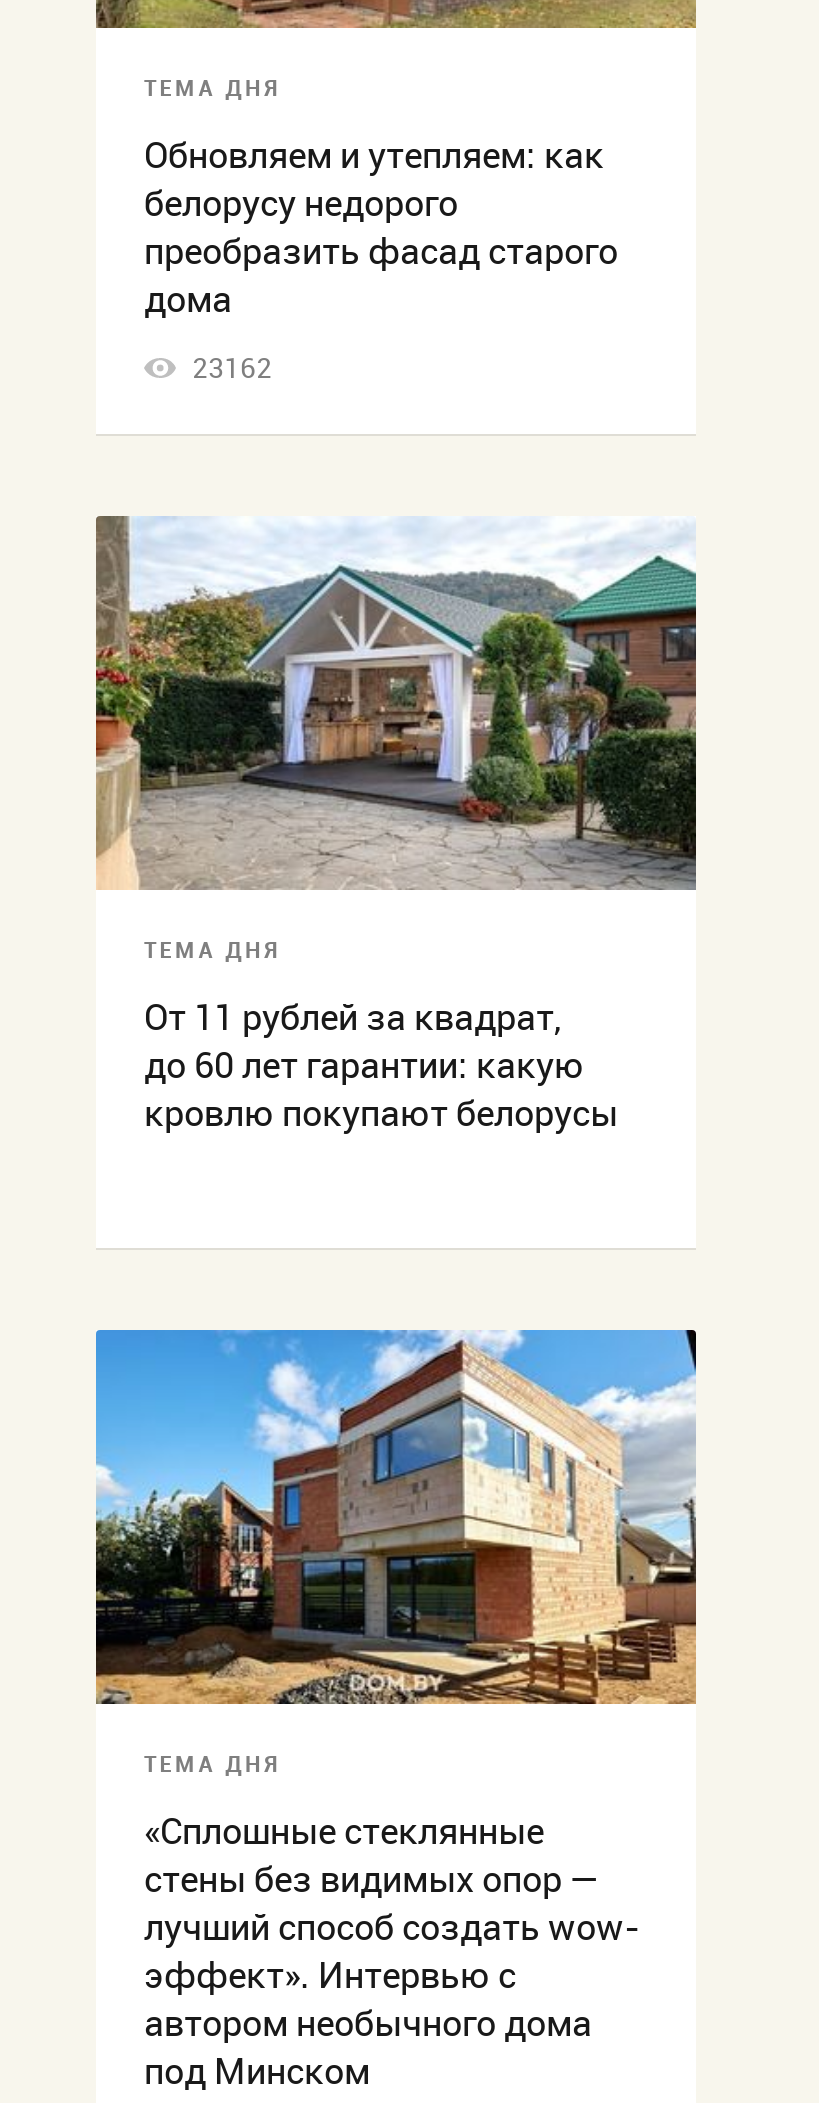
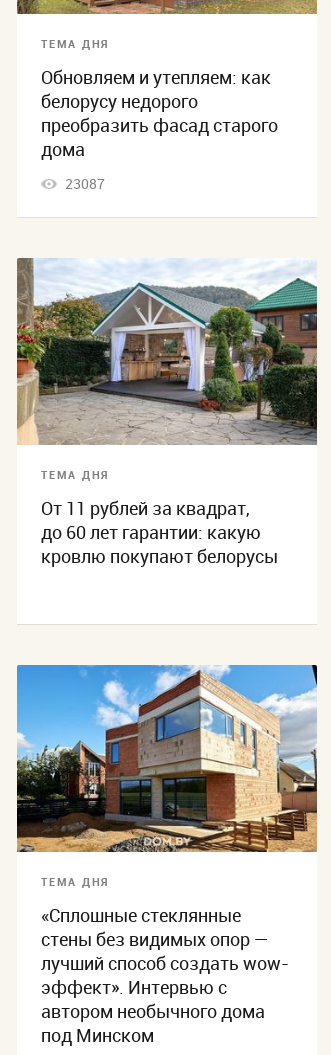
[192,352,272,384] 23162 -> [65,176,105,192] 23087

